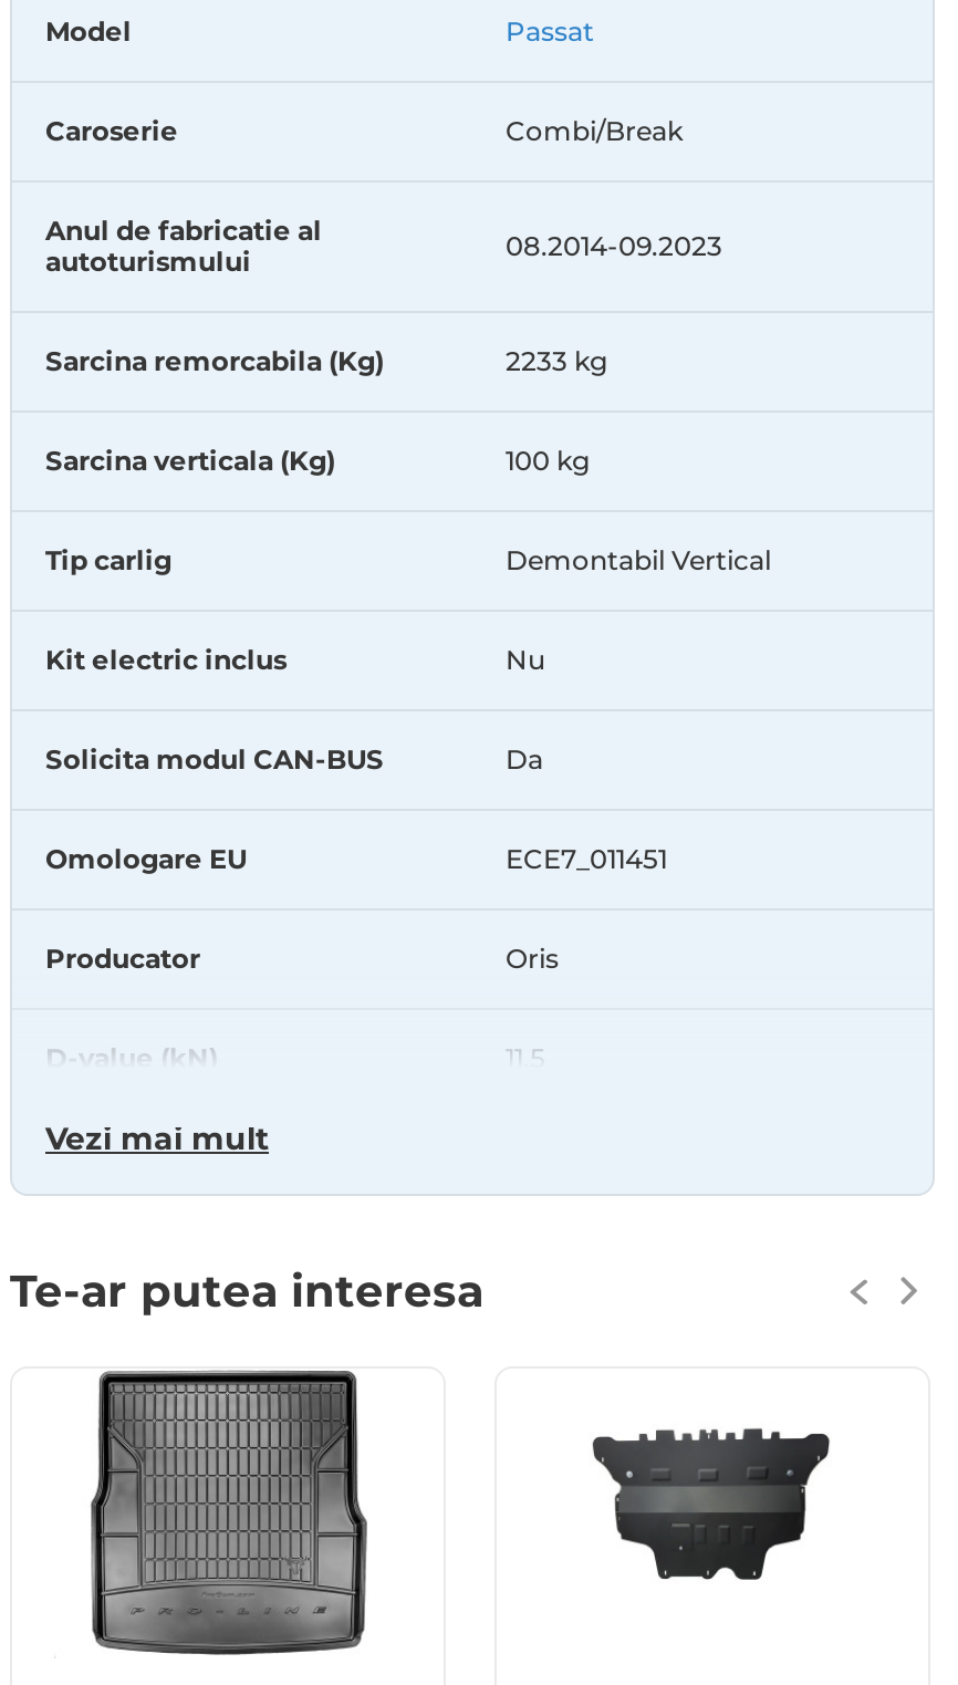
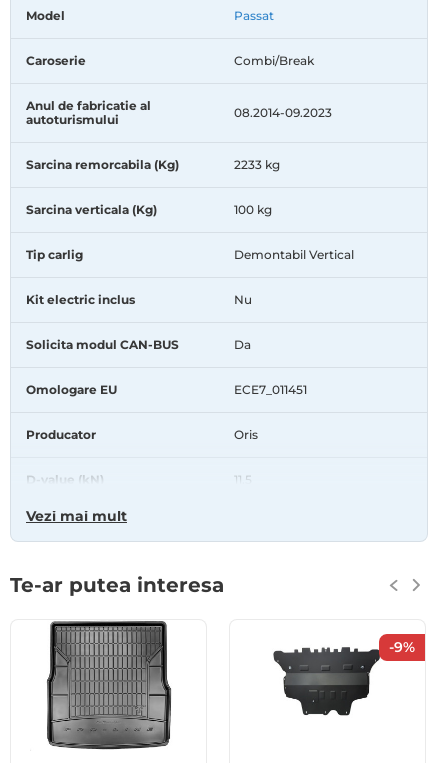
none -> [389,638,415,656] -9%

